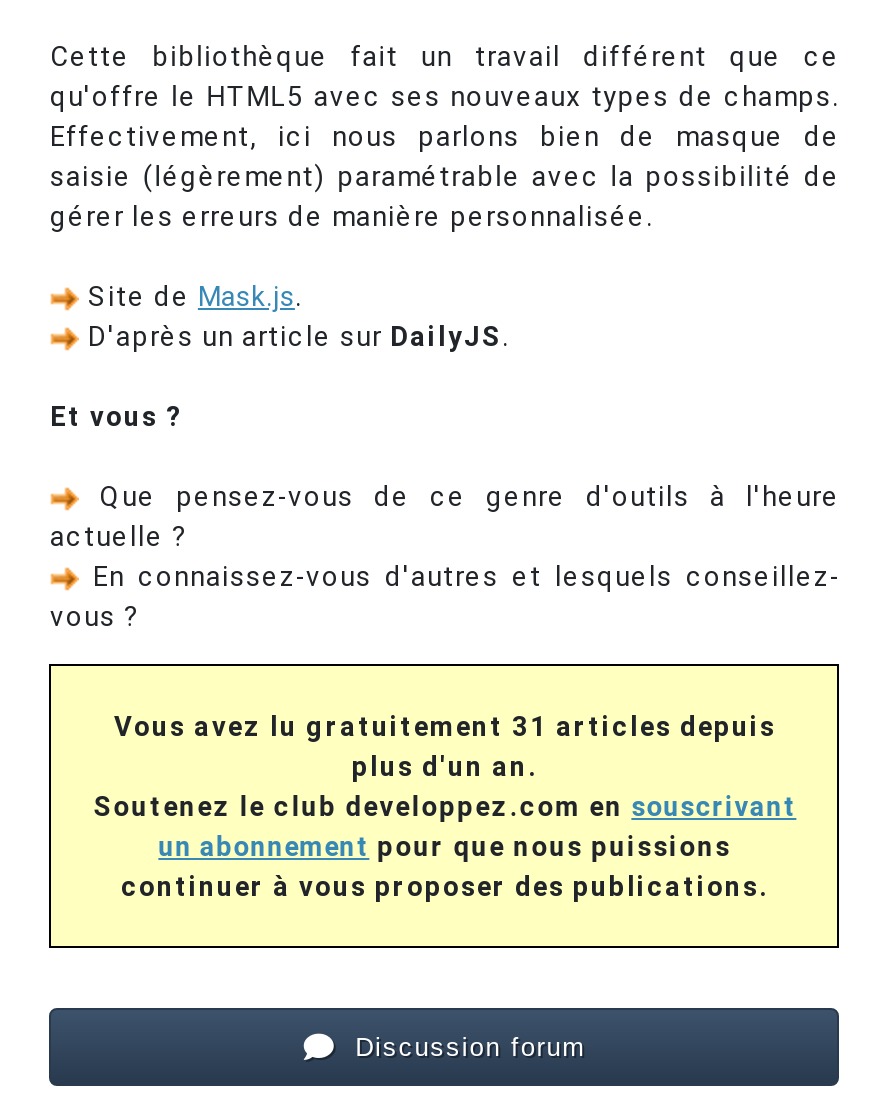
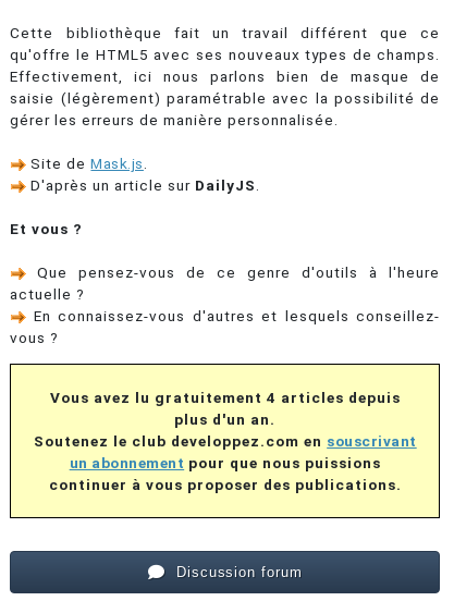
[114,710,776,742] Vous avez lu gratuitement 31 articles depuis -> [50,389,401,406] Vous avez lu gratuitement 4 articles depuis

